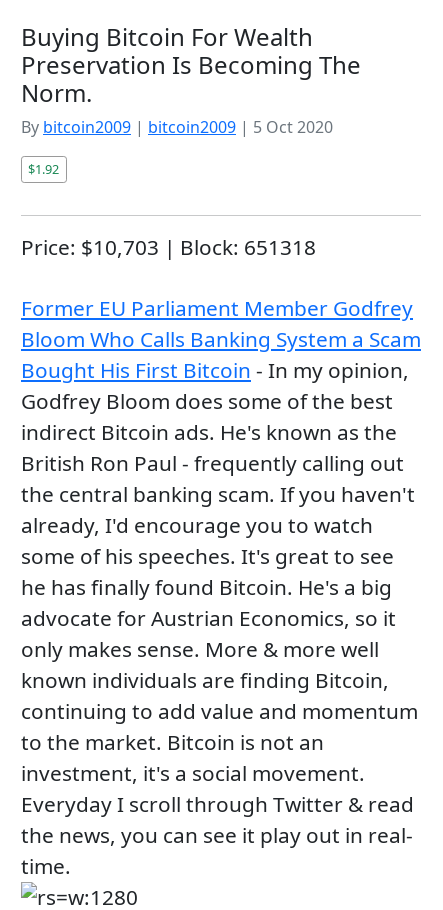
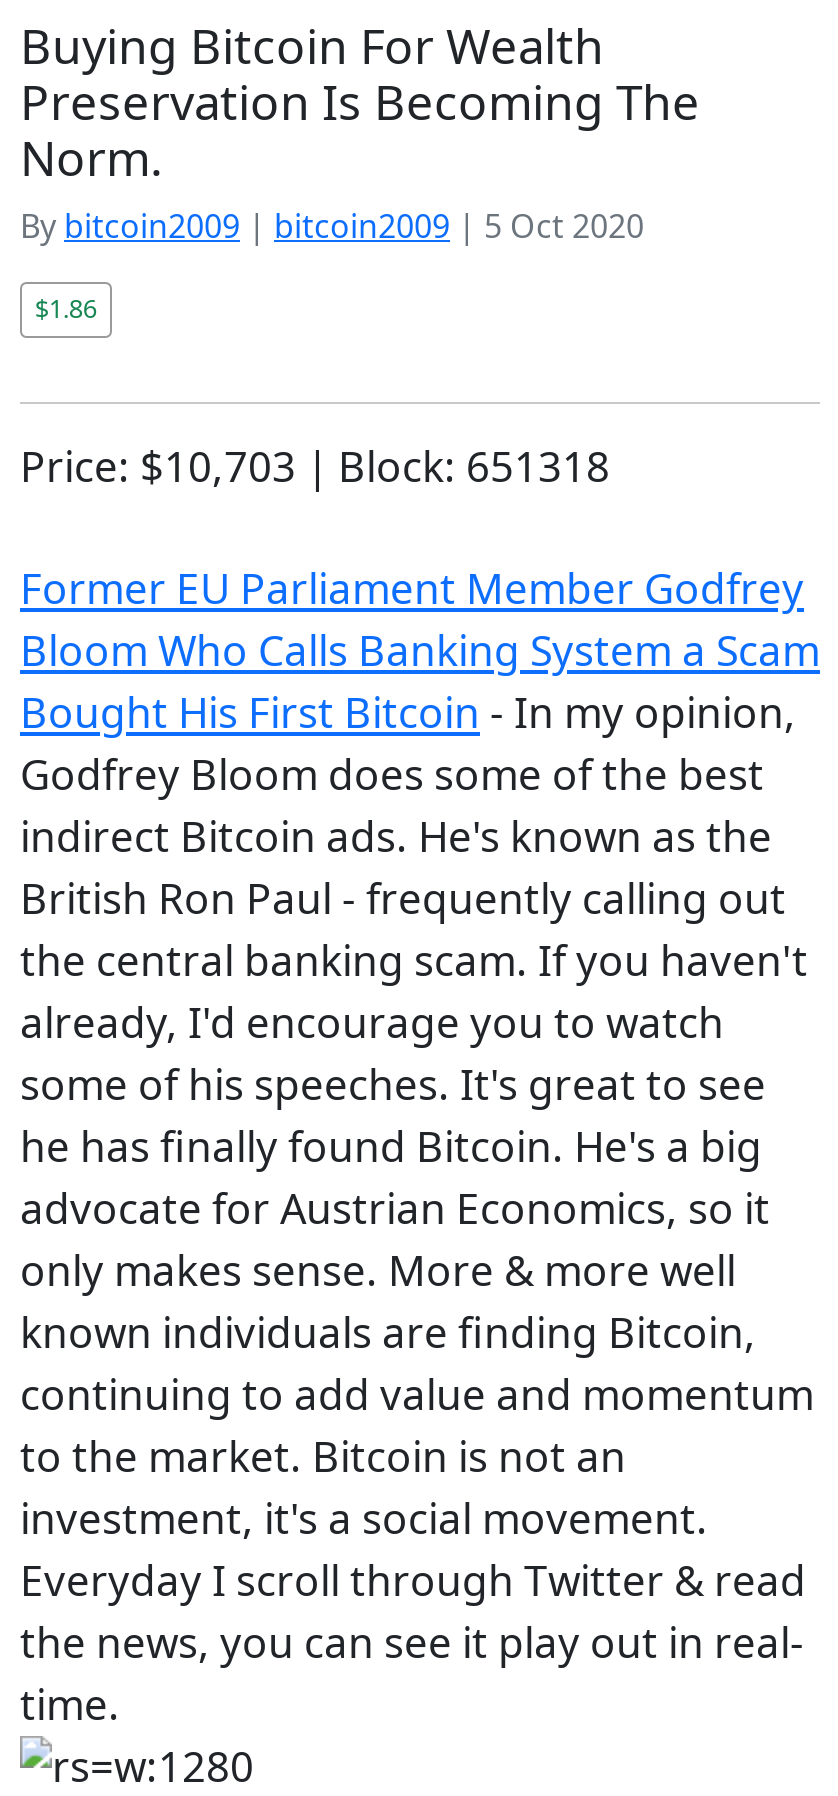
[28,160,59,178] $1.92 -> [35,290,97,326] $1.86

